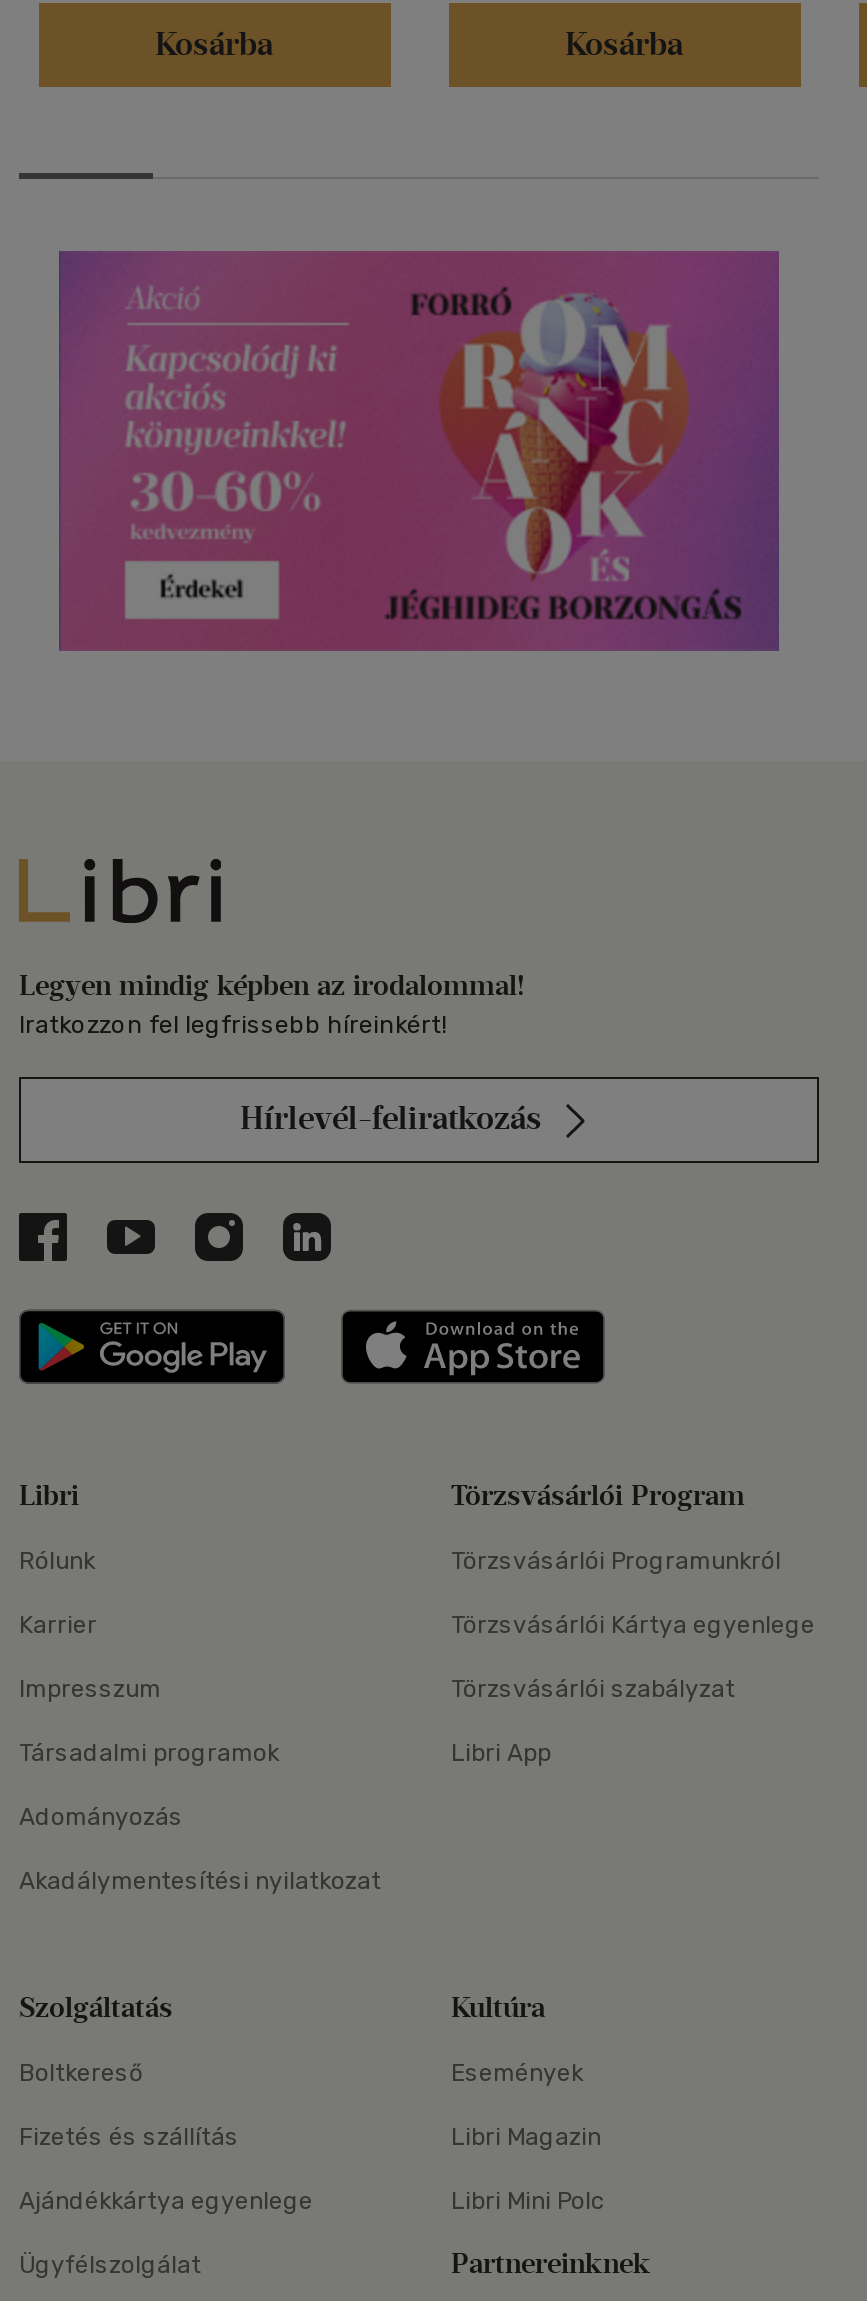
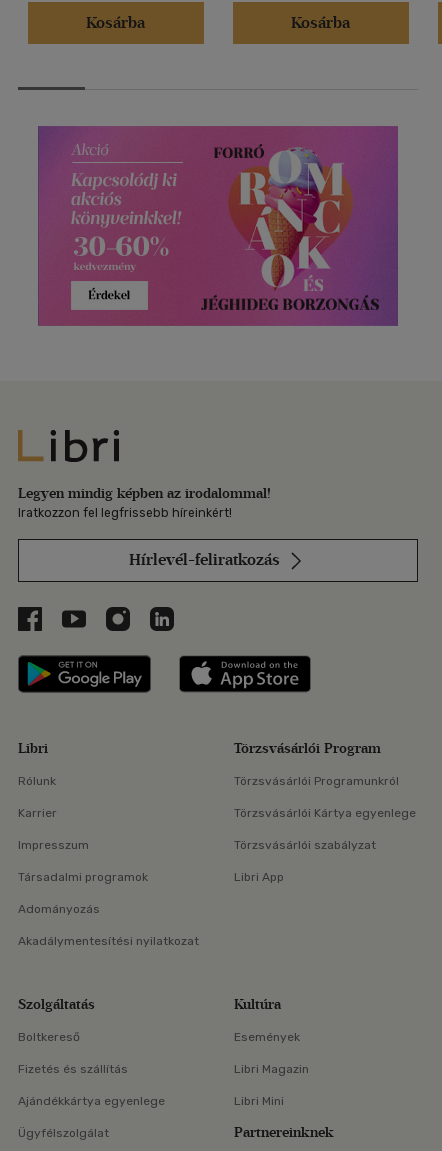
[451,2187,605,2215] Libri Mini Polc -> [234,1094,284,1108] Libri Mini

